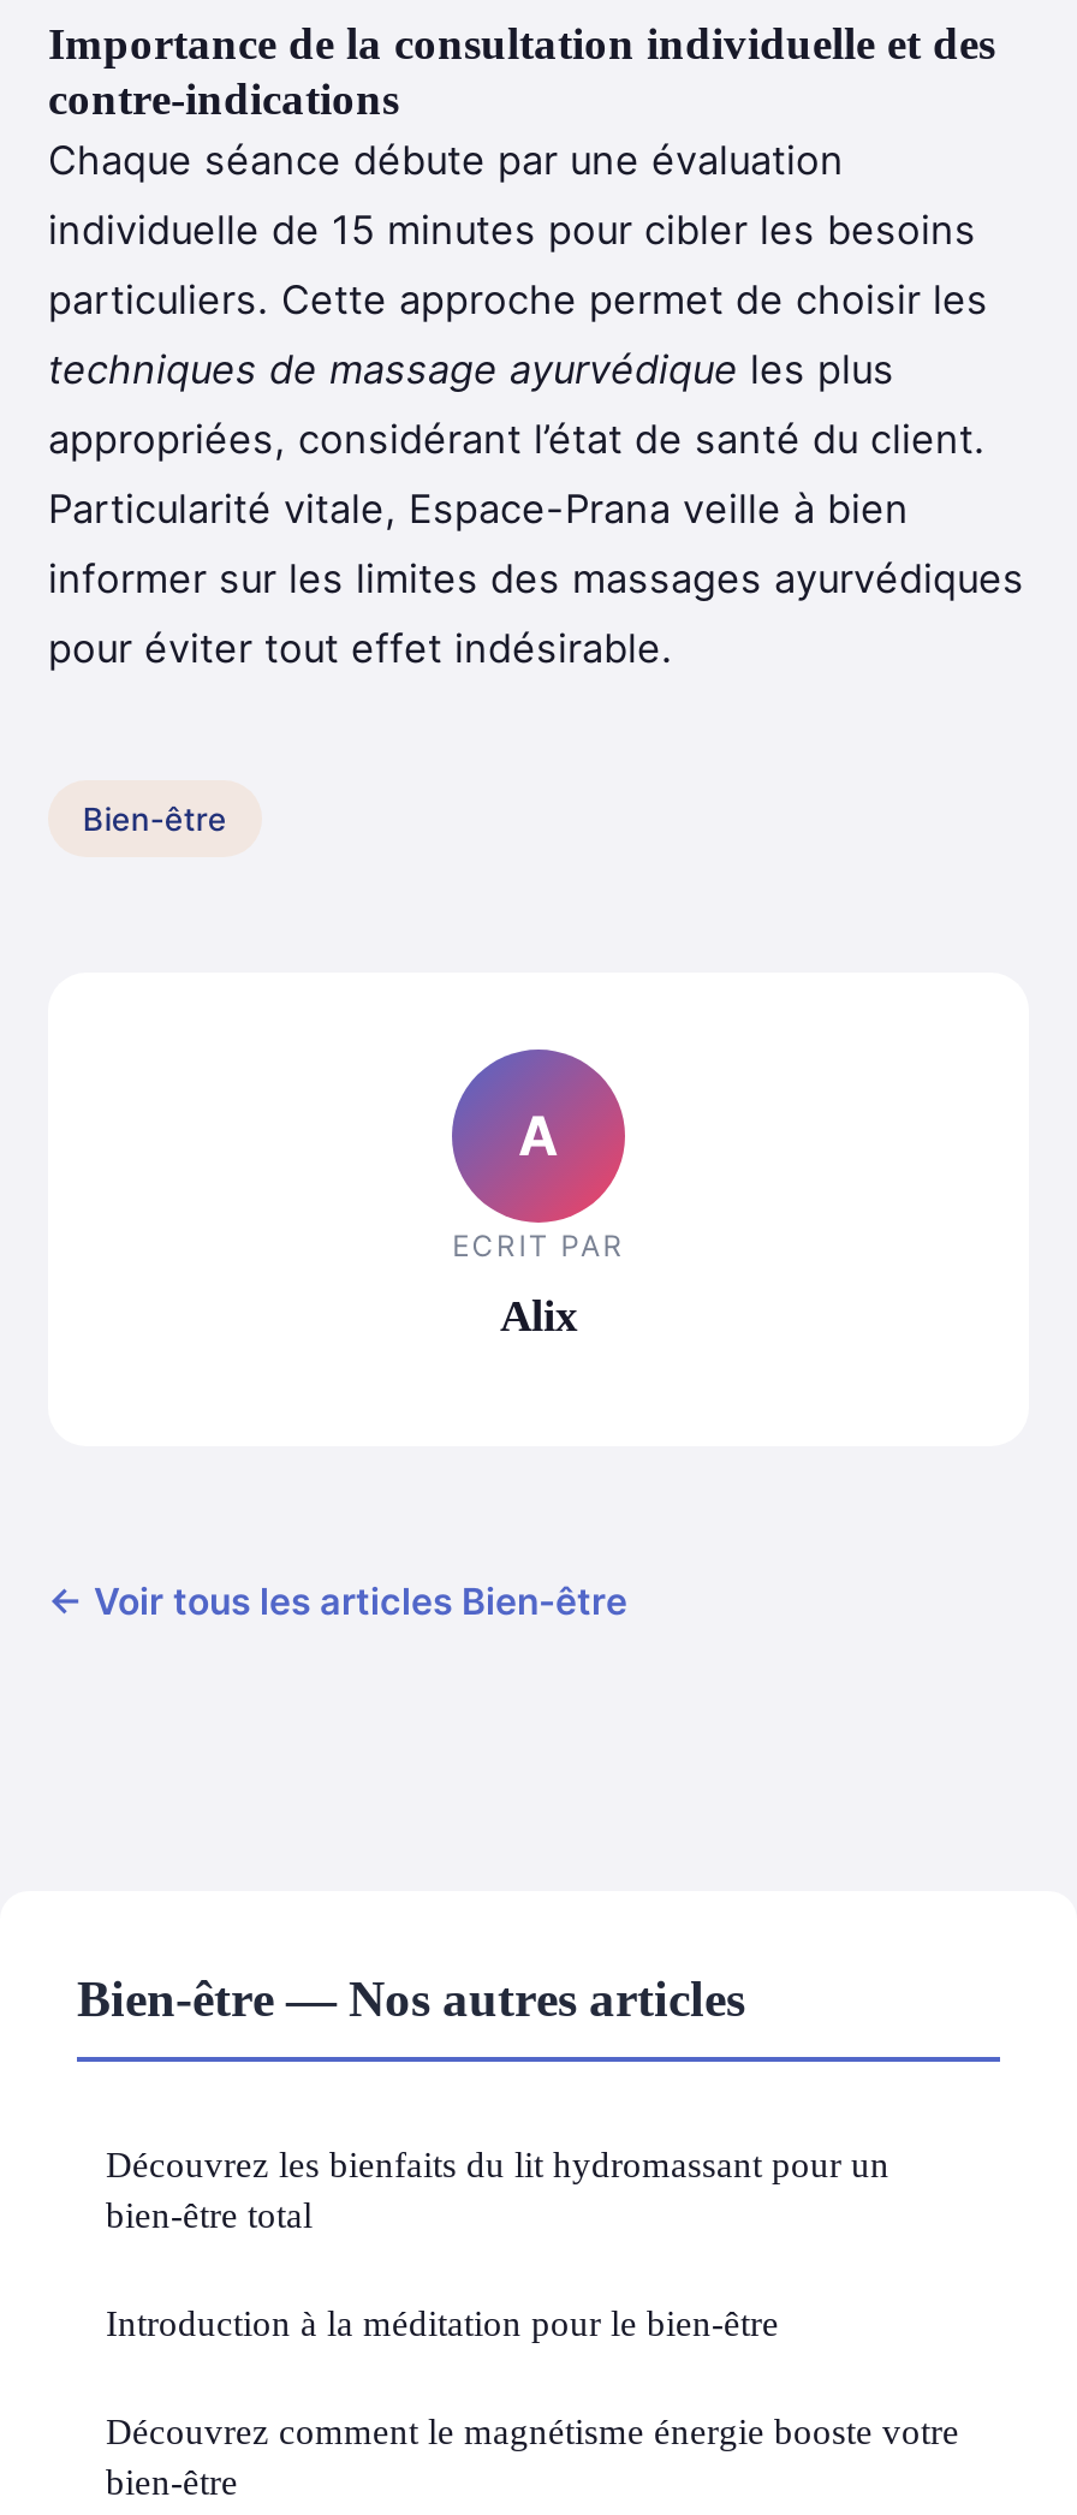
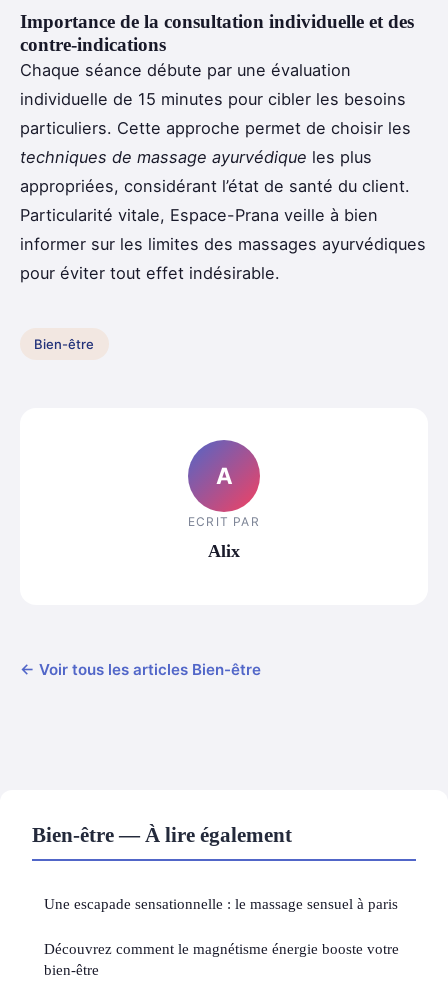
[77,1971,889,2343] Bien-être — Nos autres articles | Découvrez les bienfaits du lit hydromassant pour un | bien-être total | Introduction à la méditation pour le bien-être -> [32,823,398,912] Bien-être — À lire également | Une escapade sensationnelle : le massage sensuel à paris

